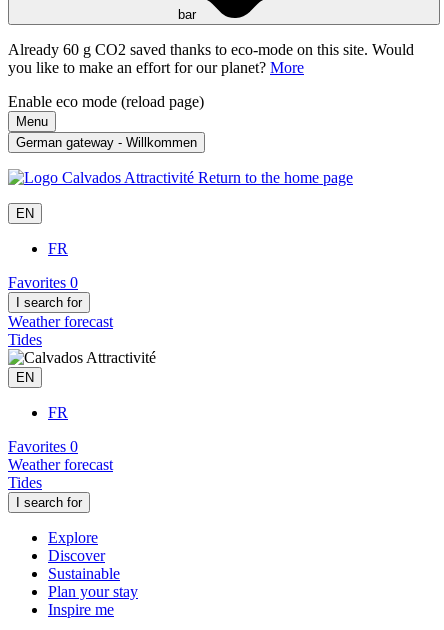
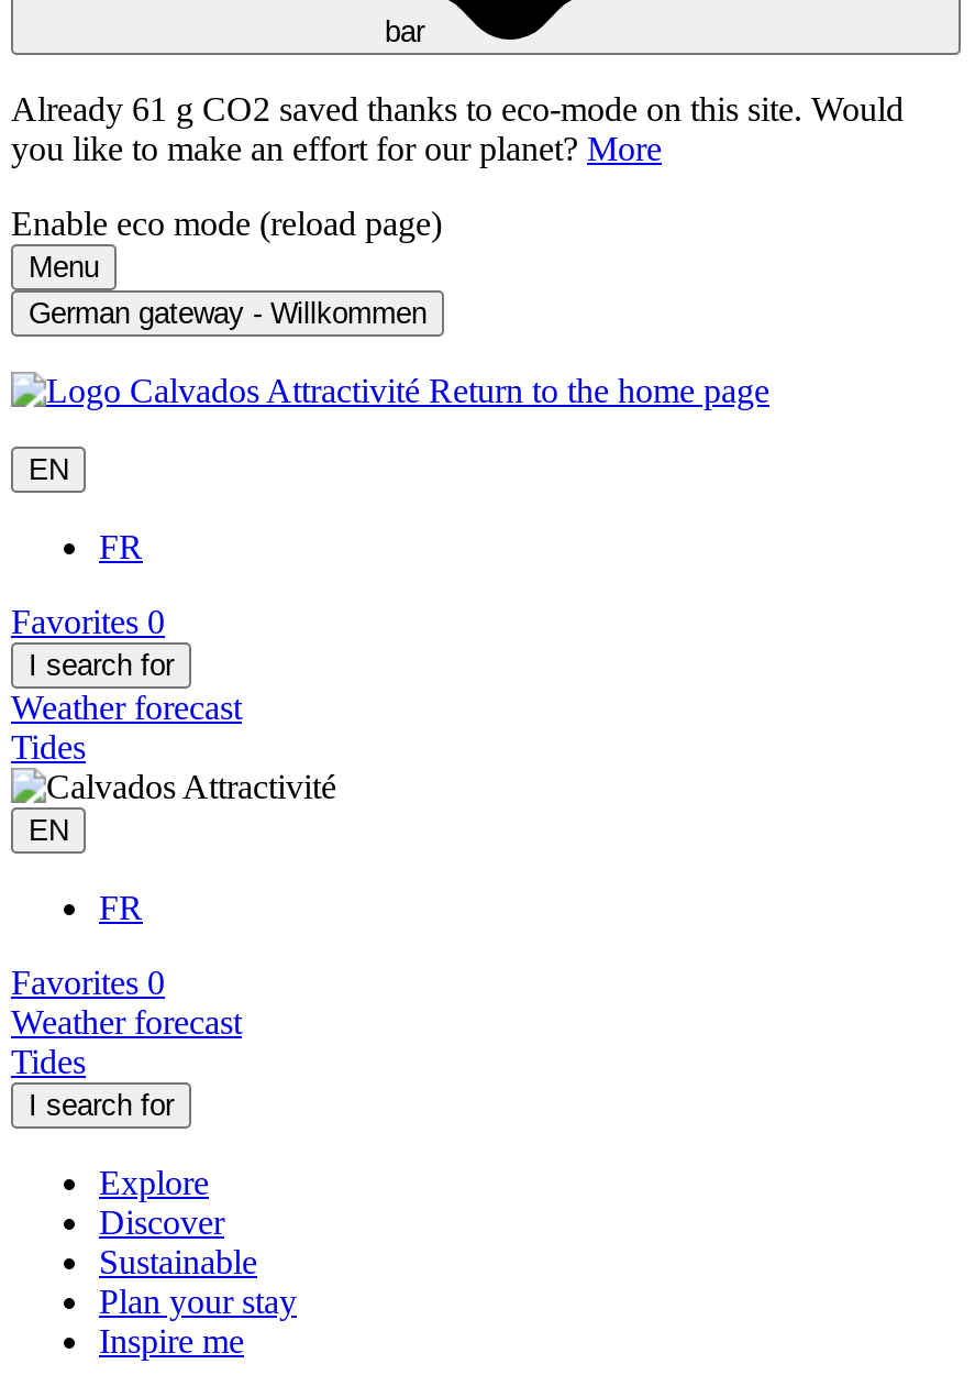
[8,41,414,58] Already 60 g CO2 saved thanks to eco-mode on this site. Would -> [11,90,904,128] Already 61 g CO2 saved thanks to eco-mode on this site. Would

